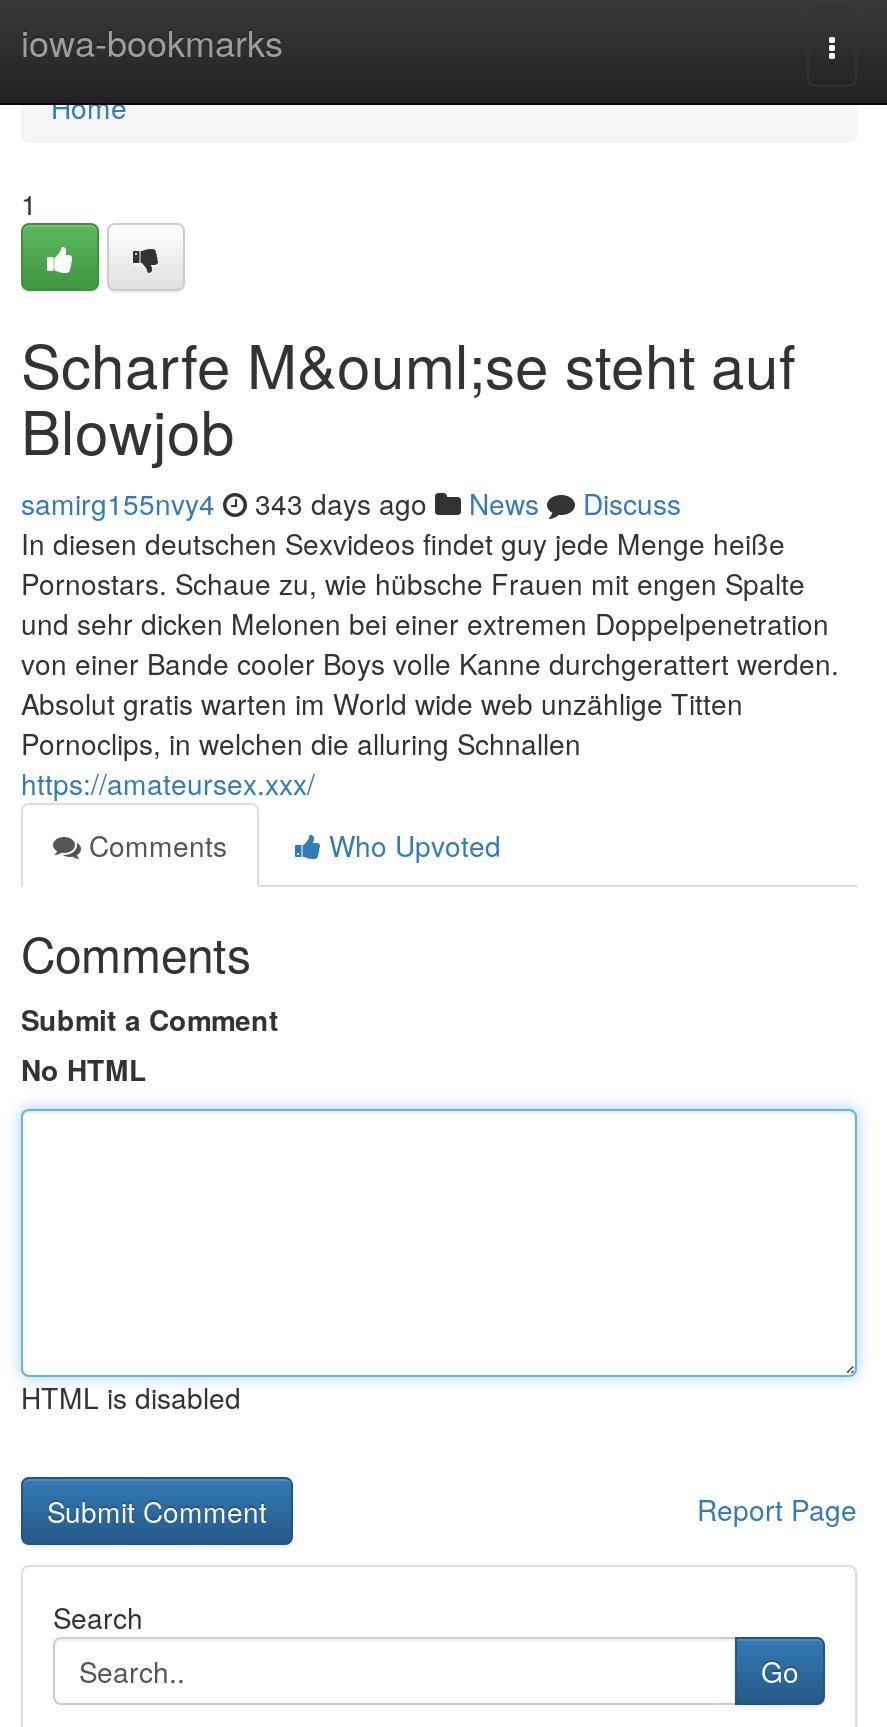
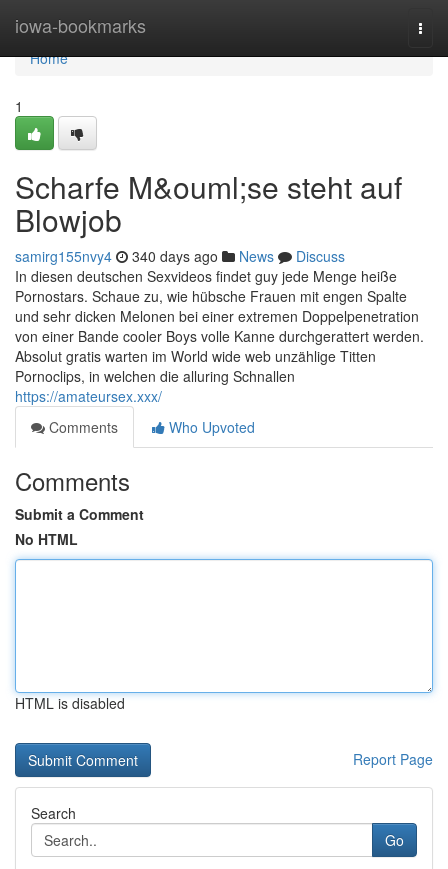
[21,483,681,523] samirg155nvy4 343 days ago News Discuss -> [15,246,345,266] samirg155nvy4 340 days ago News Discuss

